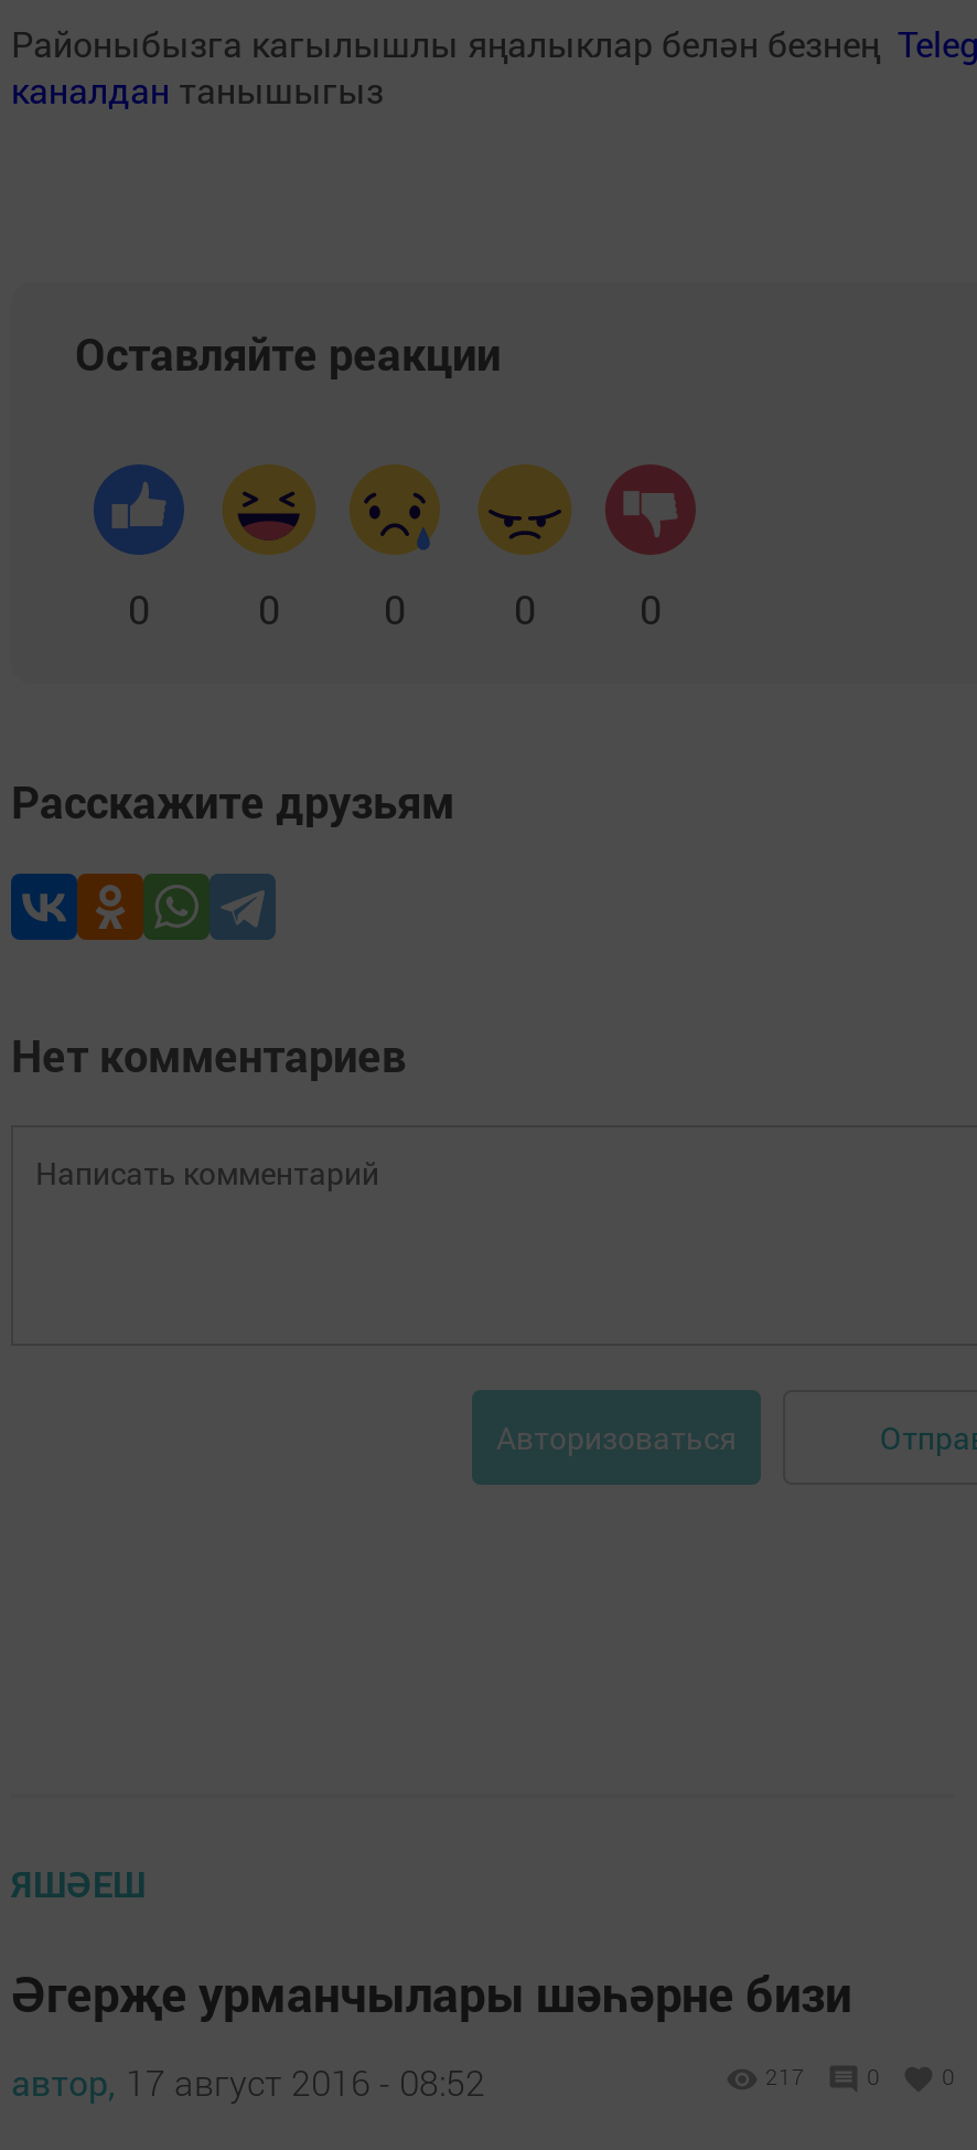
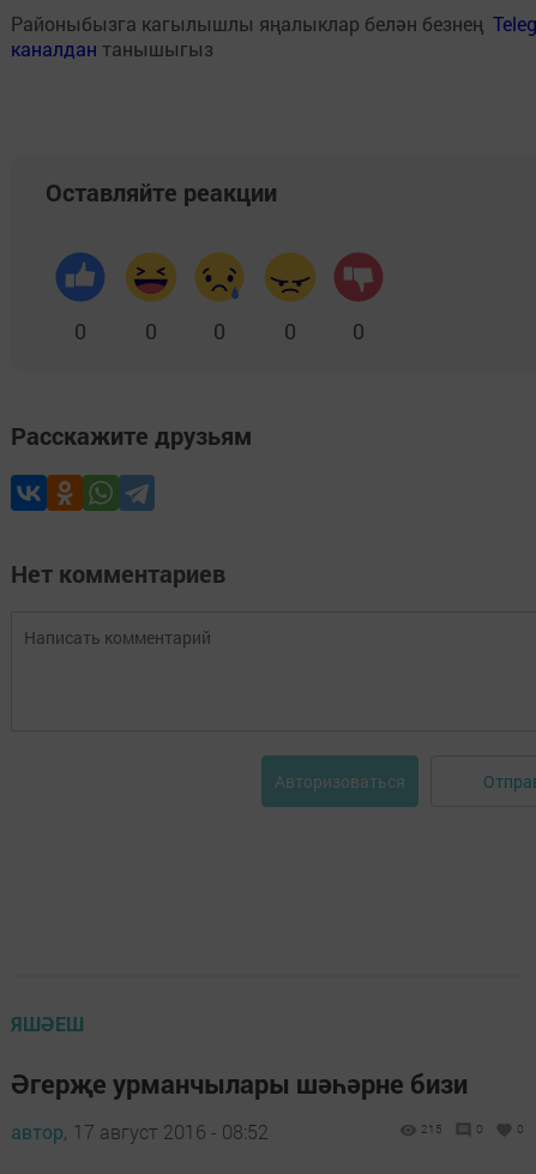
[765,2064,805,2092] 217 -> [421,1122,442,1137] 215

